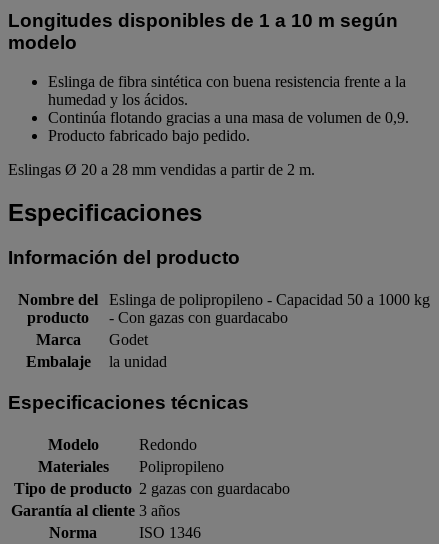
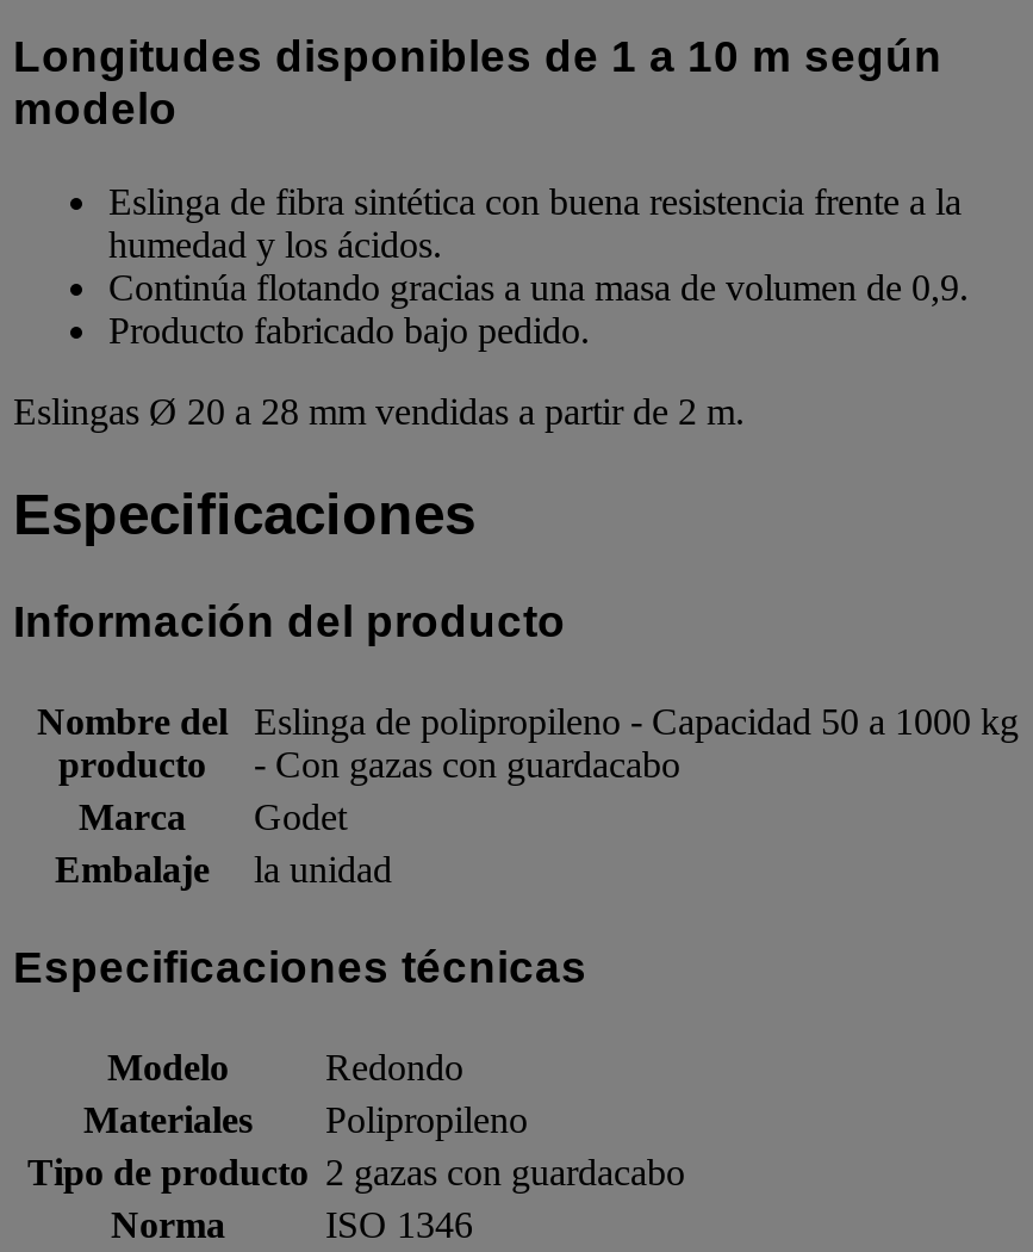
[11,502,180,519] Garantía al cliente 3 años -> none

